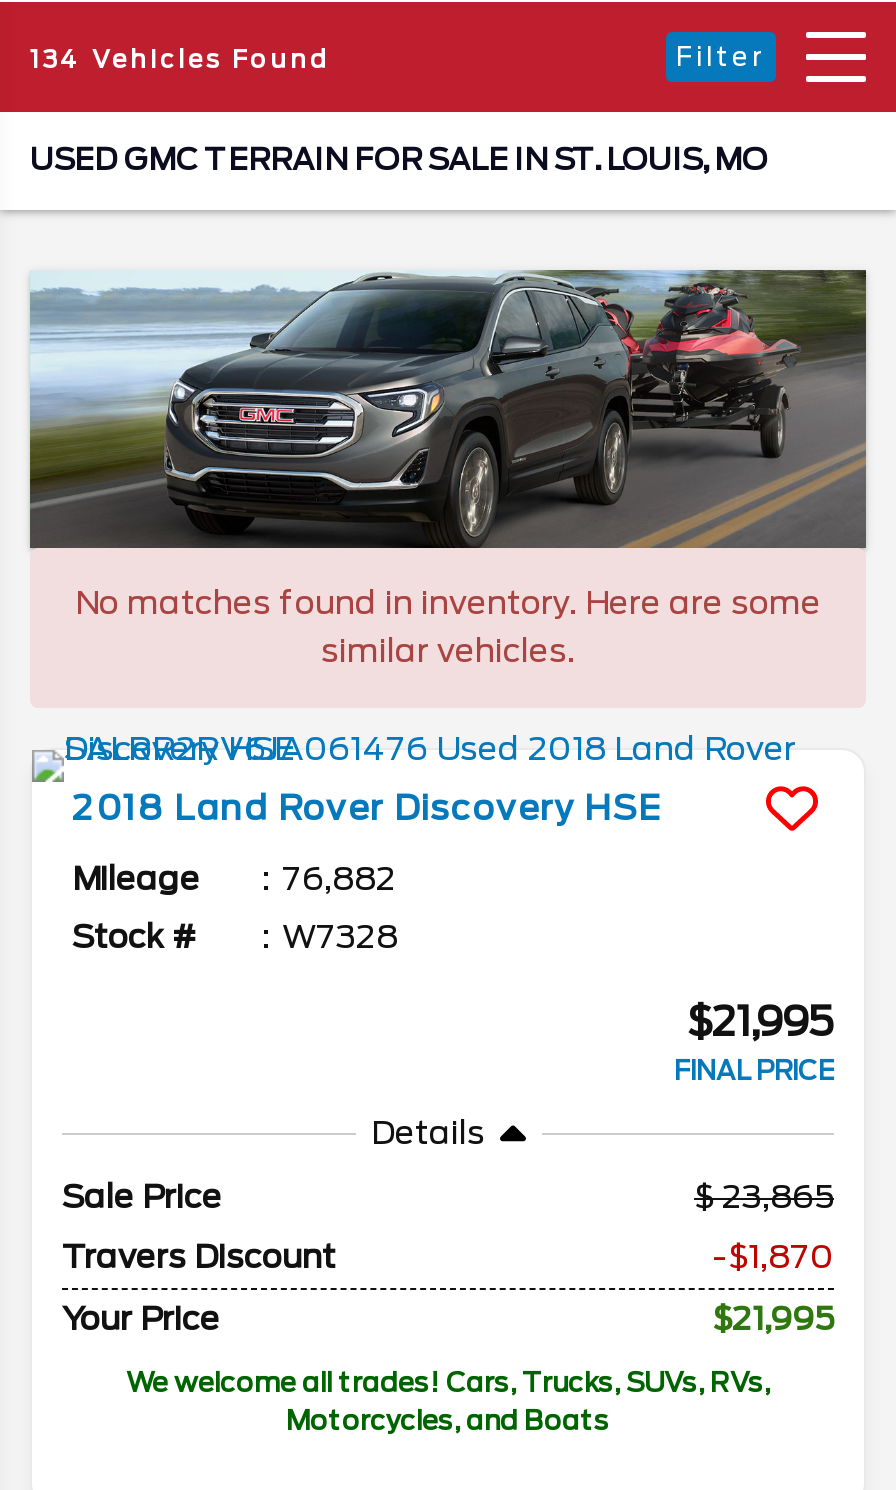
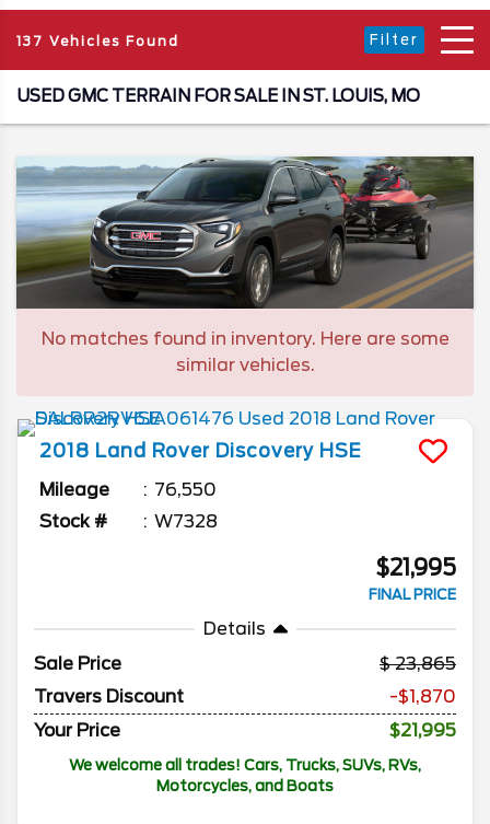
[30,43,330,73] 134 Vehicles Found -> [16,32,179,49] 137 Vehicles Found
[282,861,396,899] 76,882 -> [154,480,217,500] 76,550

